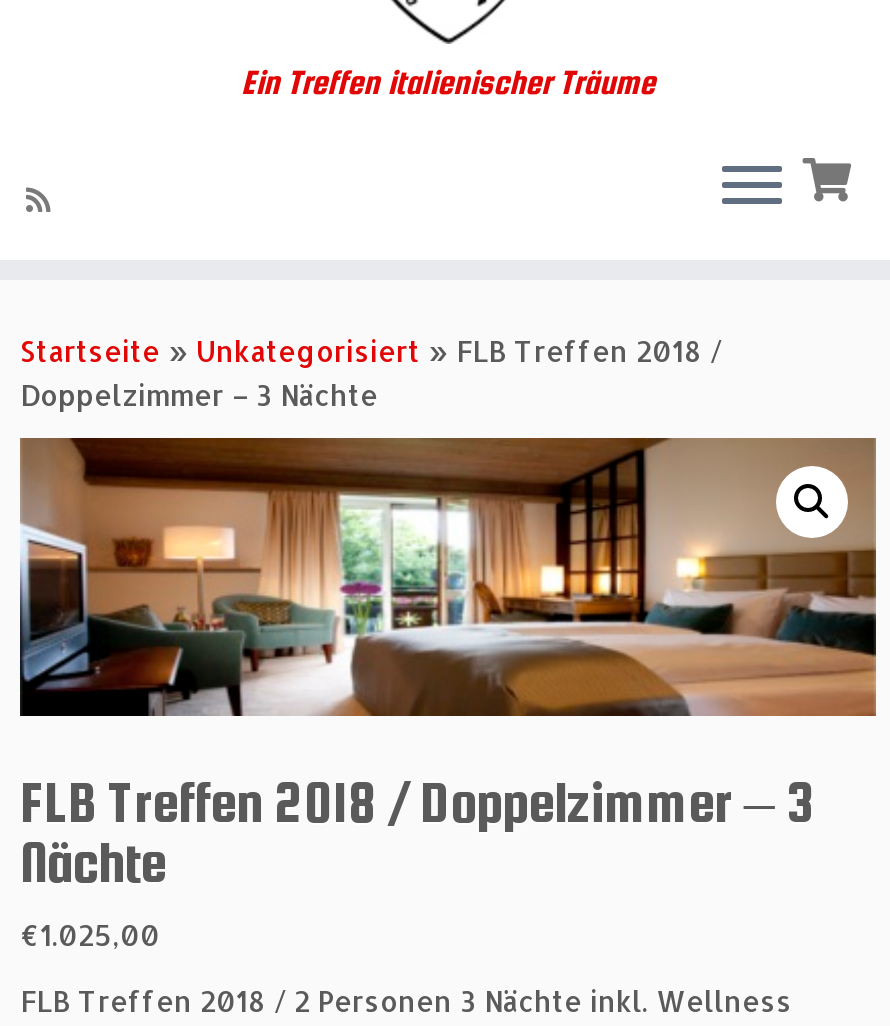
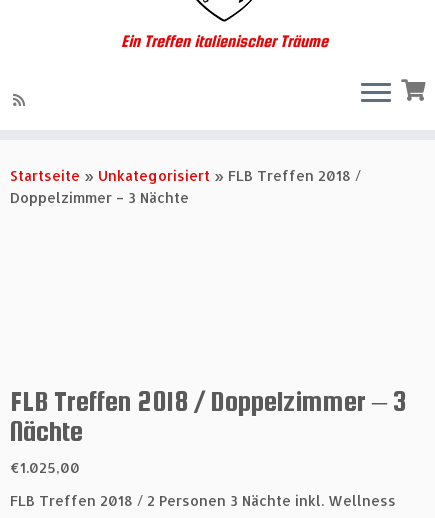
[18,436,878,718] [image] -> none

